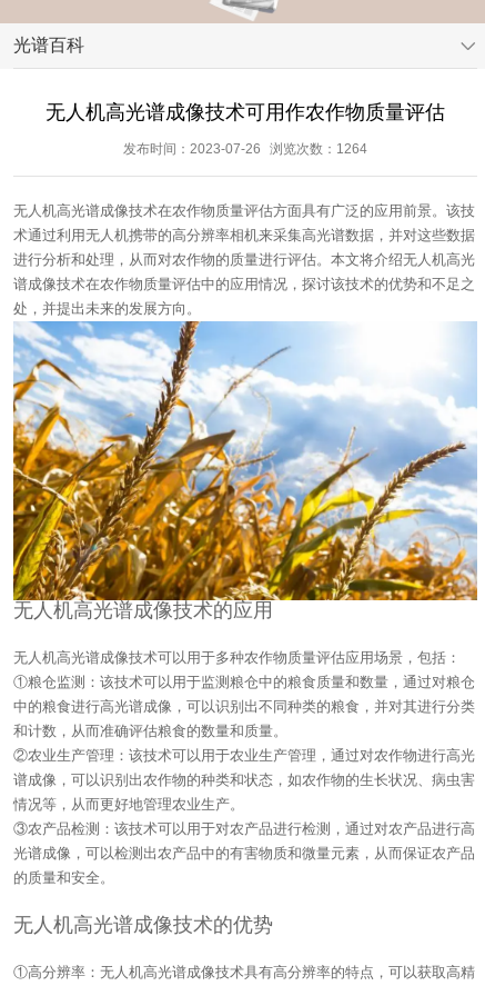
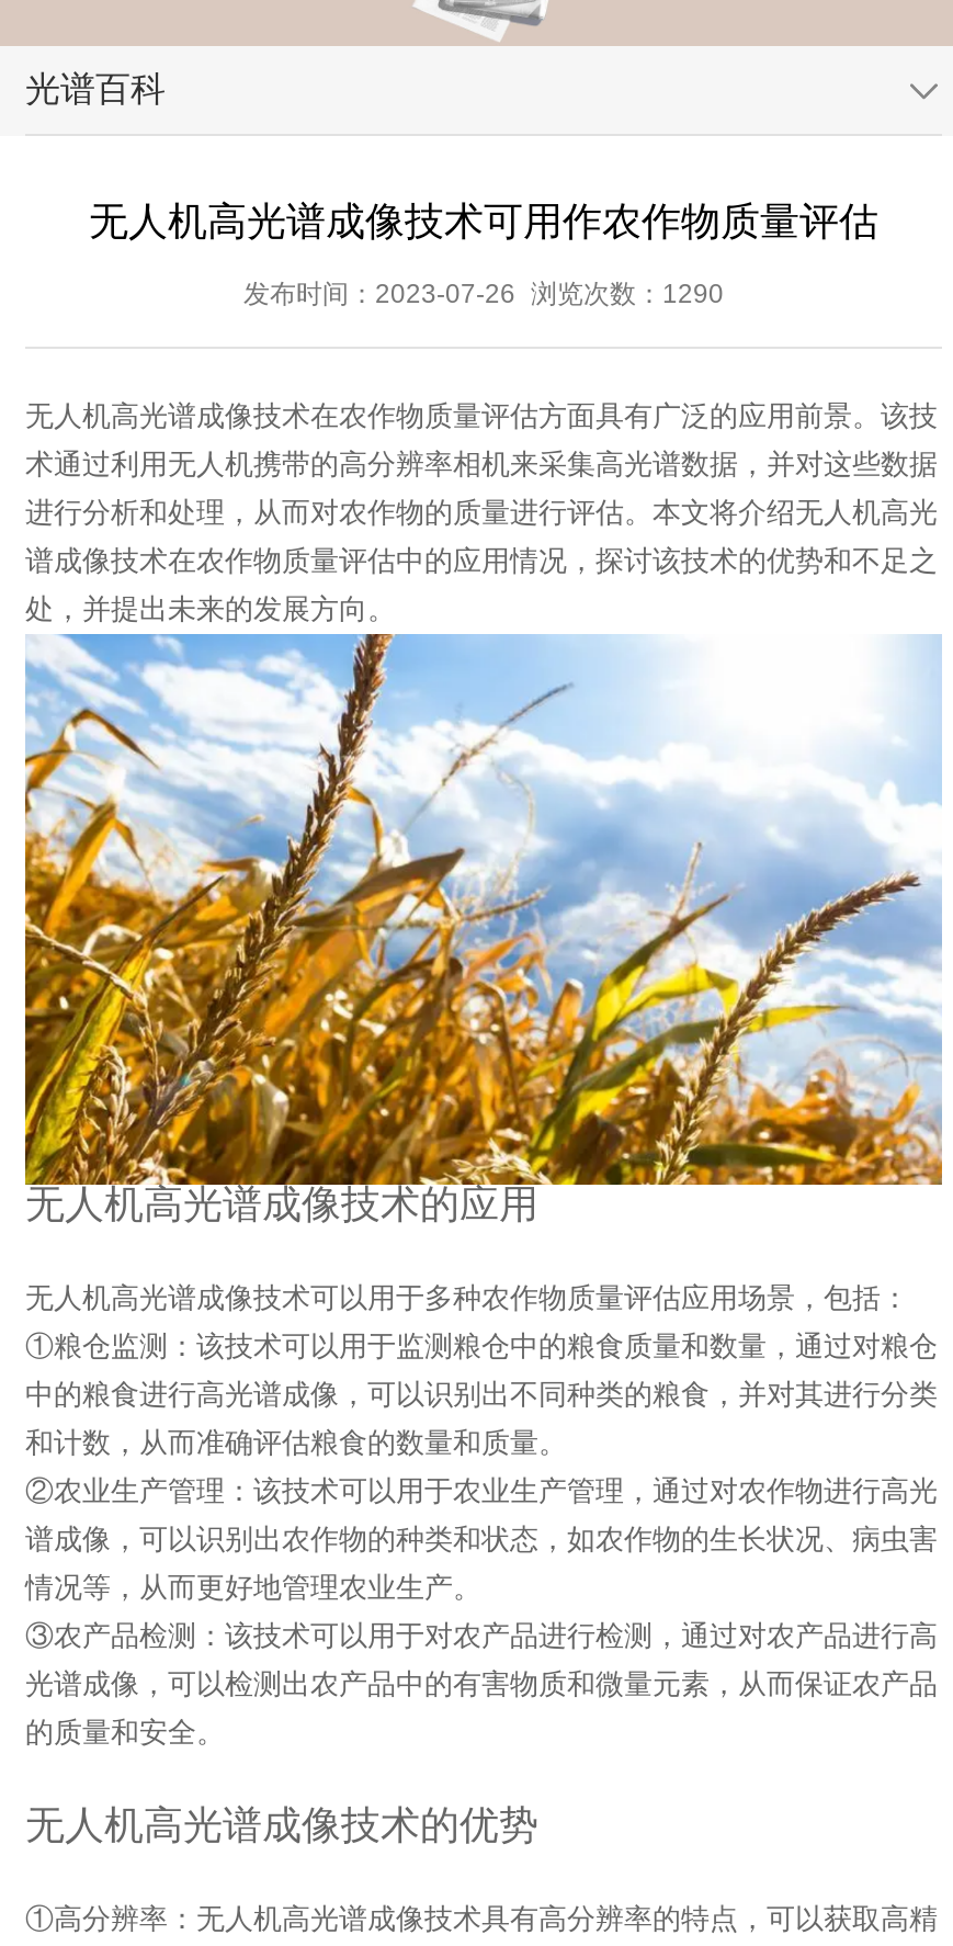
[124,141,367,156] 发布时间：2023-07-26 浏览次数：1264 -> [243,278,724,309] 发布时间：2023-07-26 浏览次数：1290

